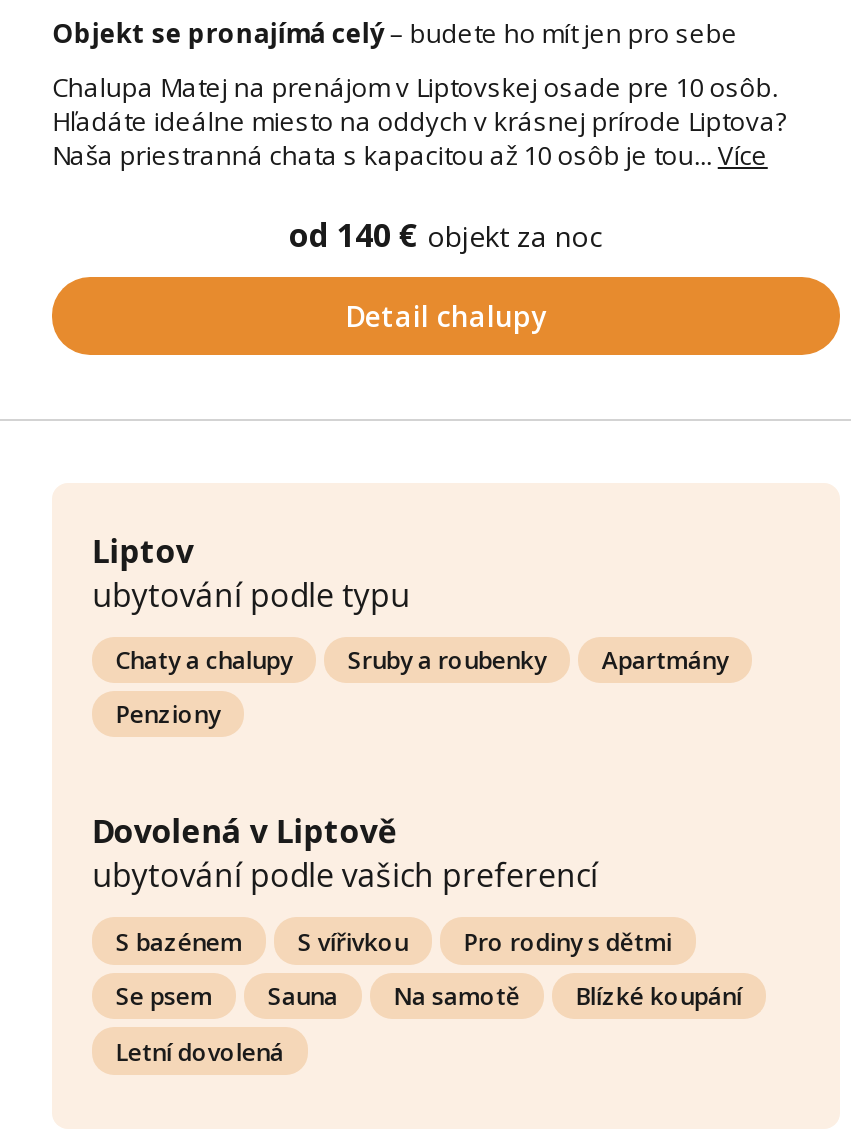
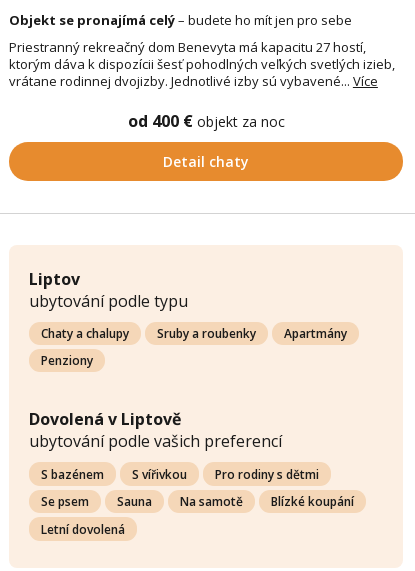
[52,68,788,172] Chalupa Matej na prenájom v Liptovskej osade pre 10 osôb. | Hľadáte ideálne miesto na oddych v krásnej prírode Liptova? | Naša priestranná chata s kapacitou až 10 osôb je tou... Více -> [9,37,395,89] Priestranný rekreačný dom Benevyta má kapacitu 27 hostí, | ktorým dáva k dispozícii šesť pohodlných veľkých svetlých izieb, | vrátane rodinnej dvojizby. Jednotlivé izby sú vybavené... Více
[289,212,603,256] od 140 €objekt za noc -> [127,109,284,131] od 400 €objekt za noc
[345,296,547,334] Detail chalupy -> [163,151,249,170] Detail chaty

